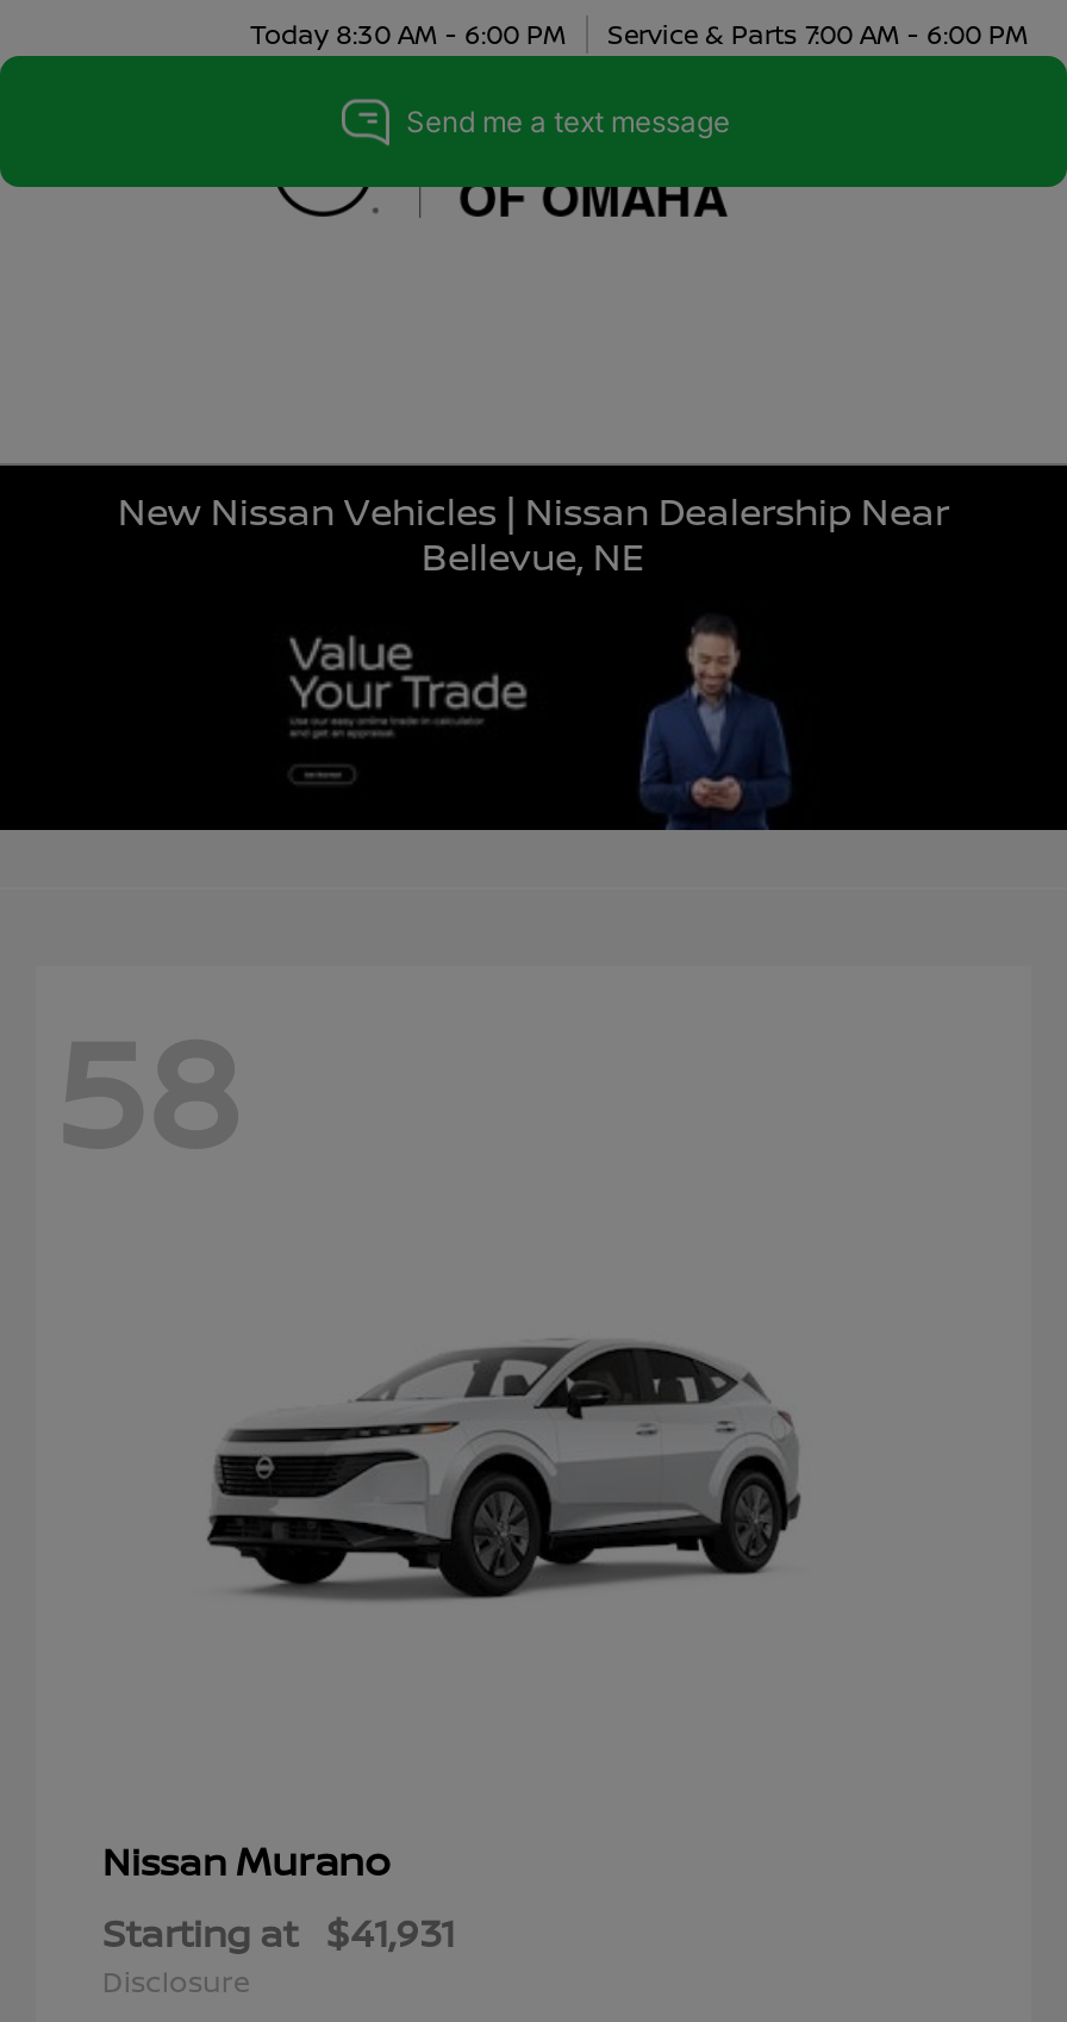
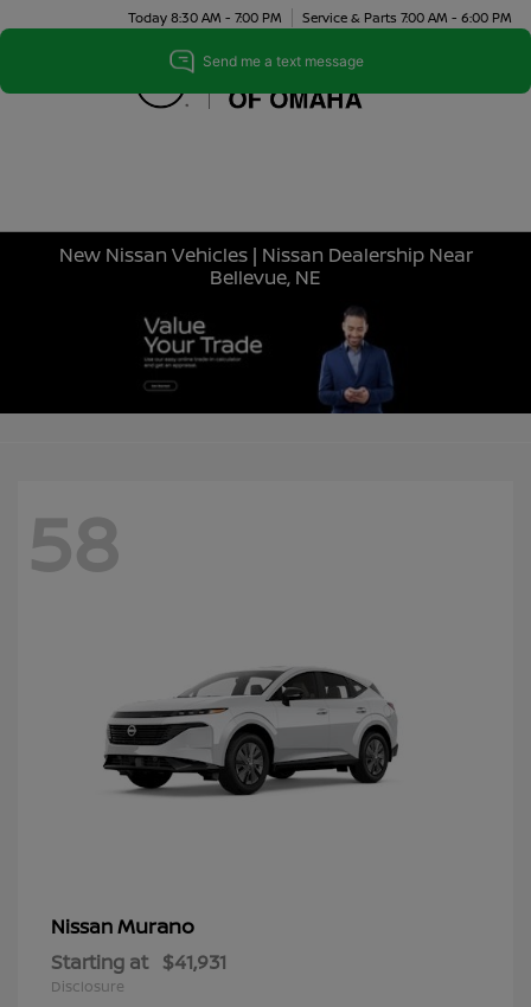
[250,14,1029,50] Today 8:30 AM - 6:00 PM Service & Parts 7:00 AM - 6:00 PM -> [128,8,512,25] Today 8:30 AM - 7:00 PM Service & Parts 7:00 AM - 6:00 PM

